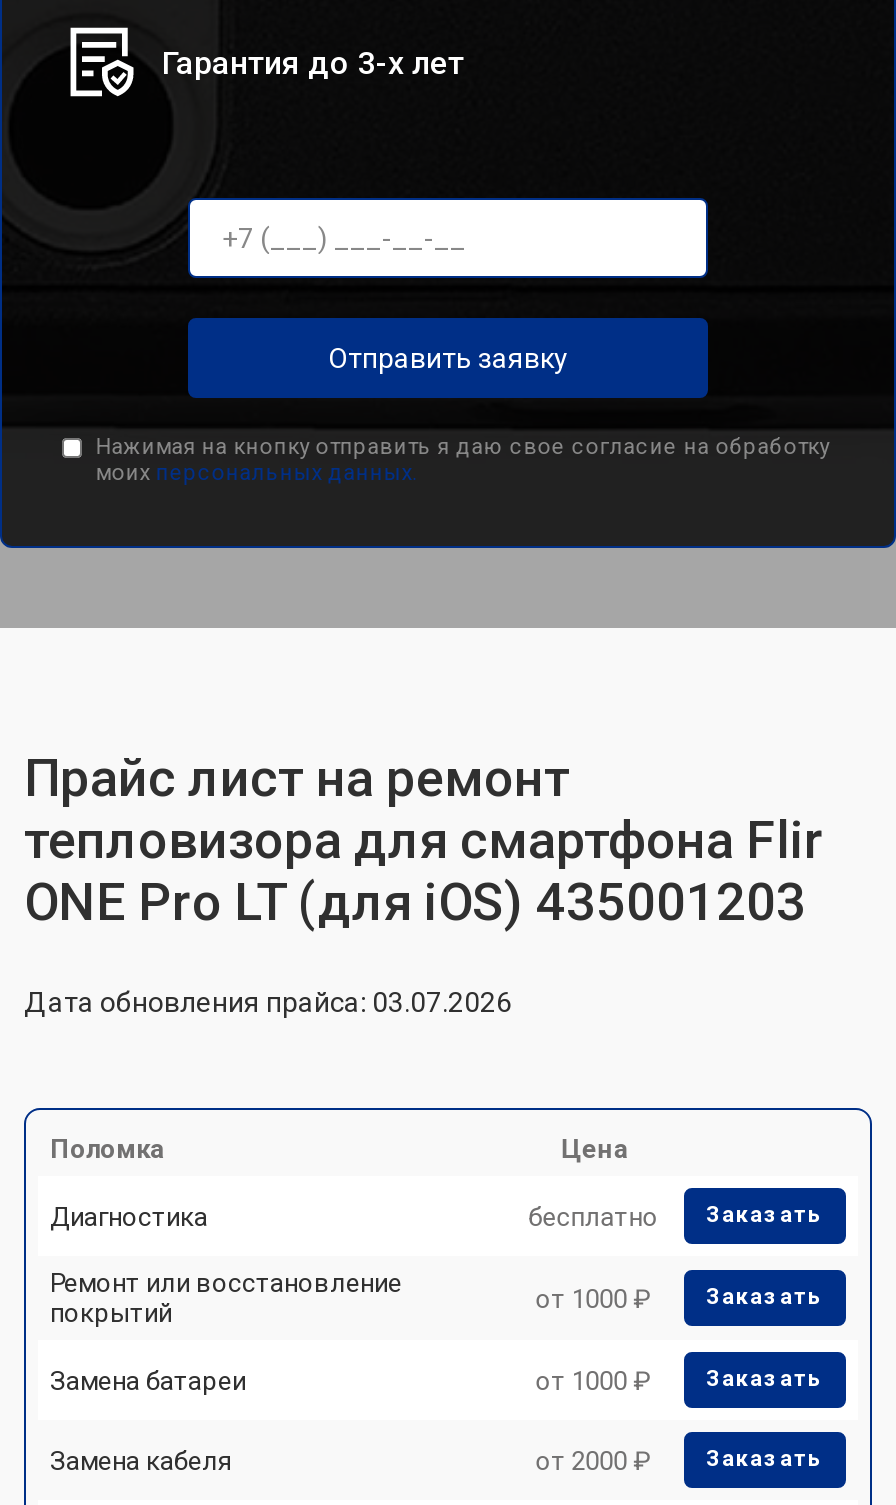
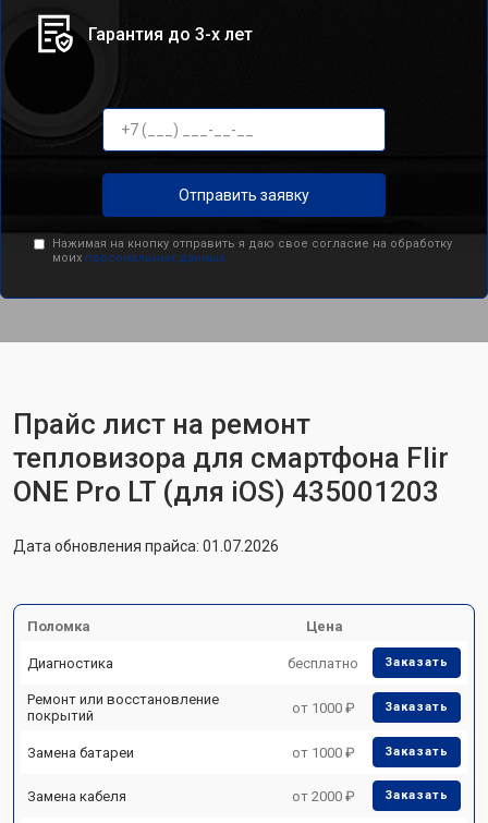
[24,986,512,1018] Дата обновления прайса: 03.07.2026 -> [13,537,279,555] Дата обновления прайса: 01.07.2026

